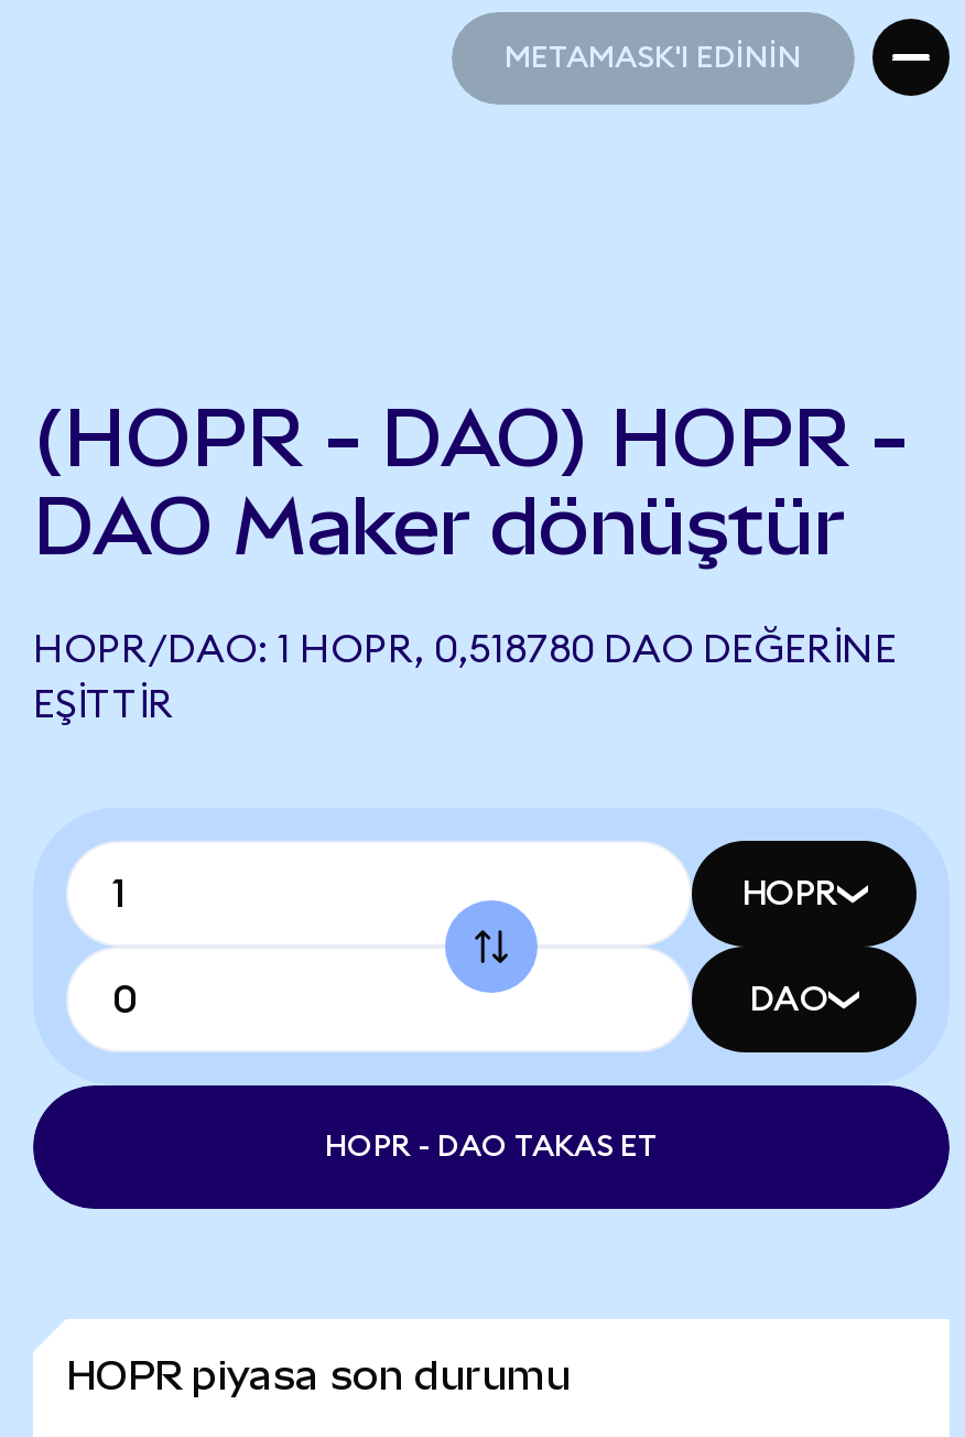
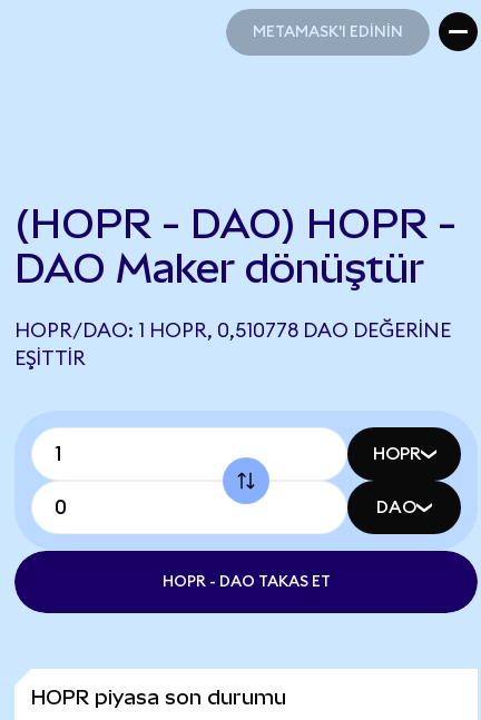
[33,629,897,669] HOPR/DAO: 1 HOPR, 0,518780 DAO DEĞERINE -> [14,320,451,341] HOPR/DAO: 1 HOPR, 0,510778 DAO DEĞERINE

